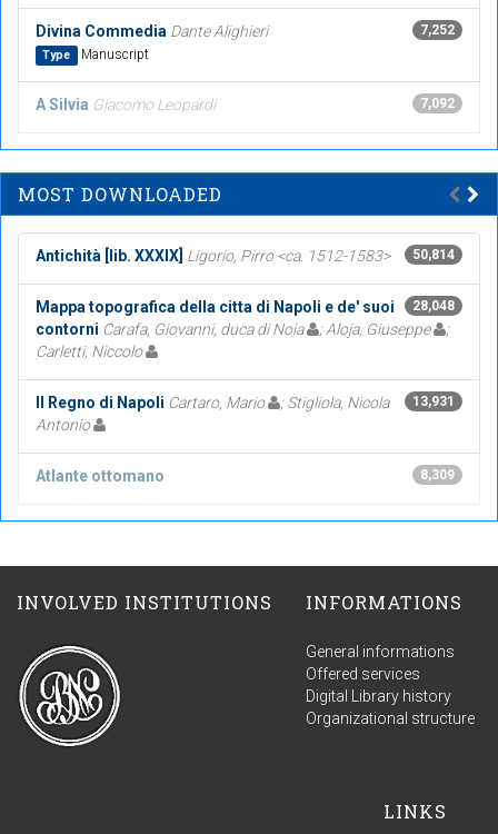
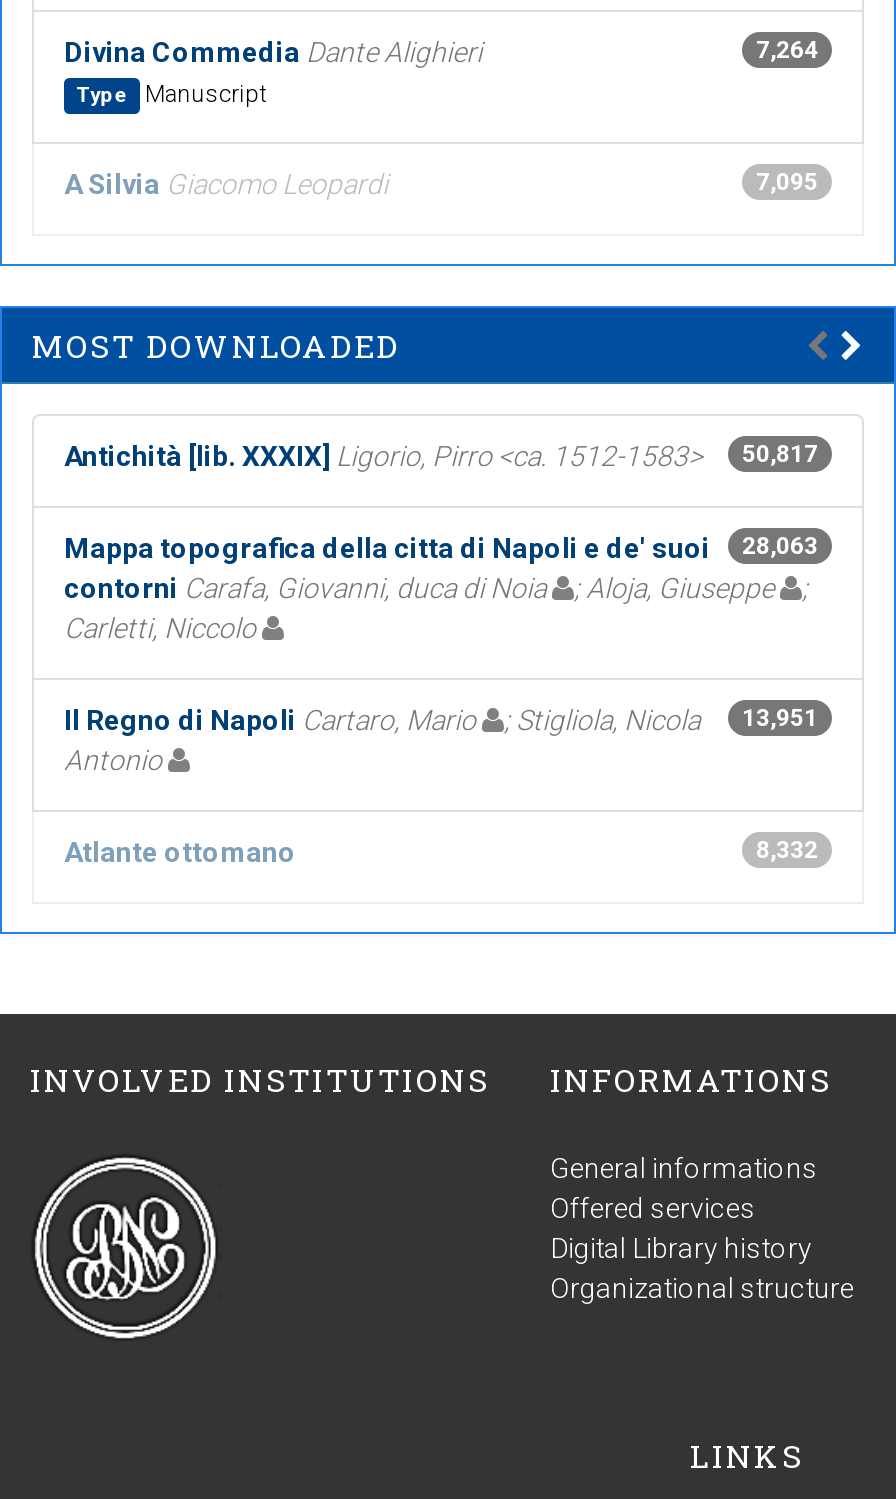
[420,22,455,37] 7,252 -> [756,35,818,63] 7,264
[420,95,455,111] 7,092 -> [756,167,818,195] 7,095
[36,246,455,264] Antichità [lib. XXXIX] Ligorio, Pirro <ca. 1512-1583> 50,814 -> [64,439,818,471] Antichità [lib. XXXIX] Ligorio, Pirro <ca. 1512-1583> 50,817
[36,298,455,315] Mappa topografica della citta di Napoli e de' suoi 28,048 -> [64,531,818,563] Mappa topografica della citta di Napoli e de' suoi 28,063
[36,393,455,411] Il Regno di Napoli Cartaro, Mario ; Stigliola, Nicola 13,931 -> [64,703,818,735] Il Regno di Napoli Cartaro, Mario ; Stigliola, Nicola 13,951
[420,467,455,482] 8,309 -> [756,835,818,863] 8,332

